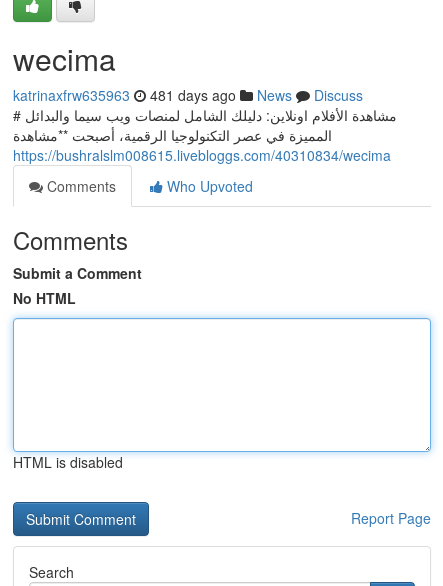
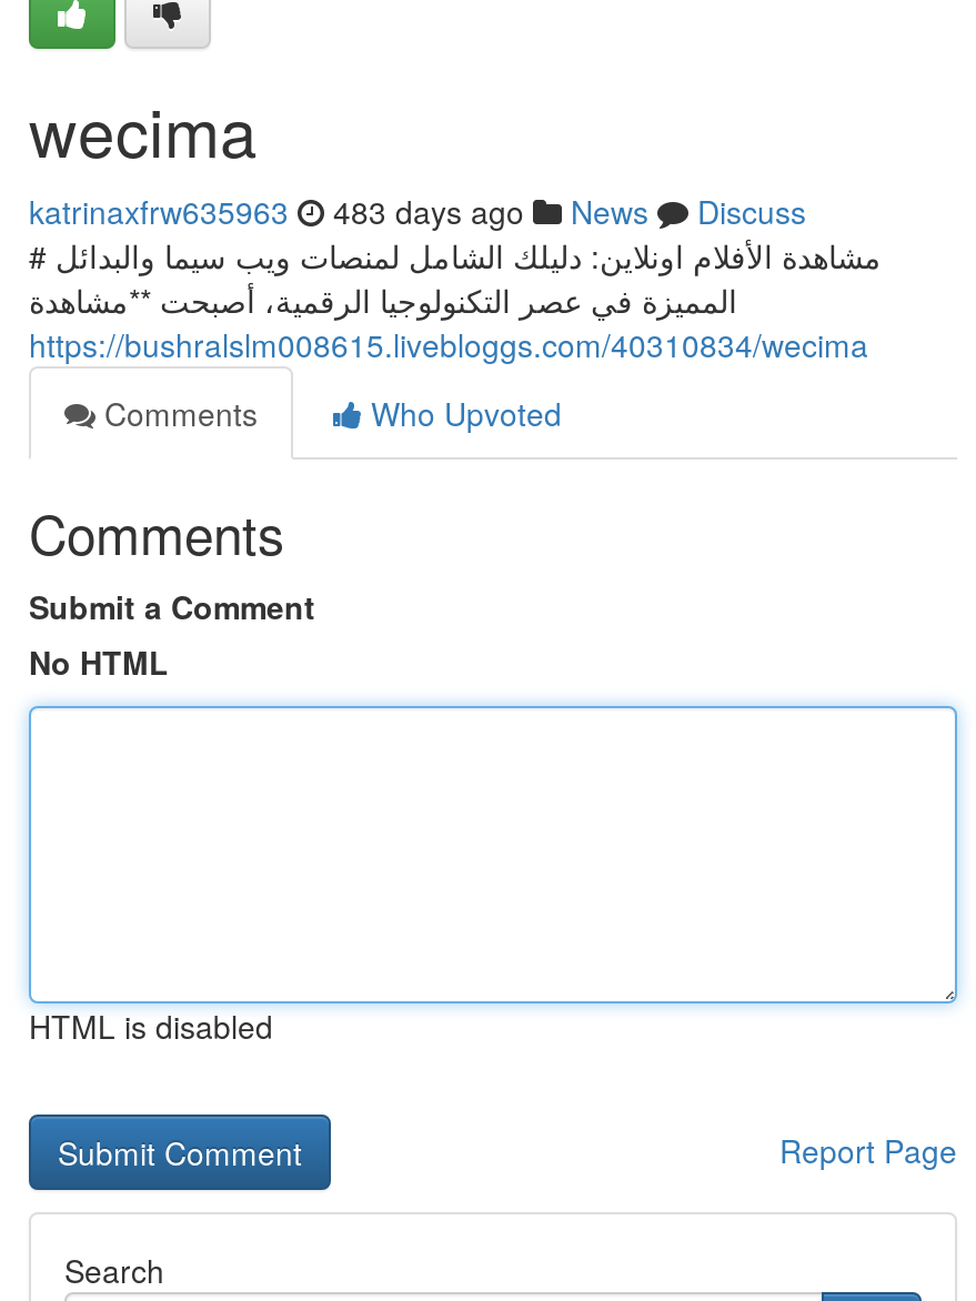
[13,85,363,105] katrinaxfrw635963 481 days ago News Discuss -> [29,189,806,233] katrinaxfrw635963 483 days ago News Discuss

